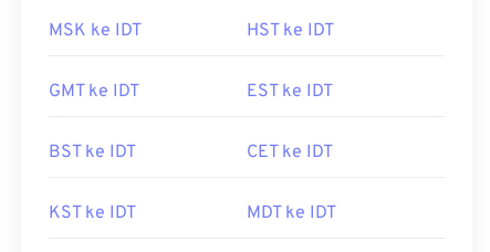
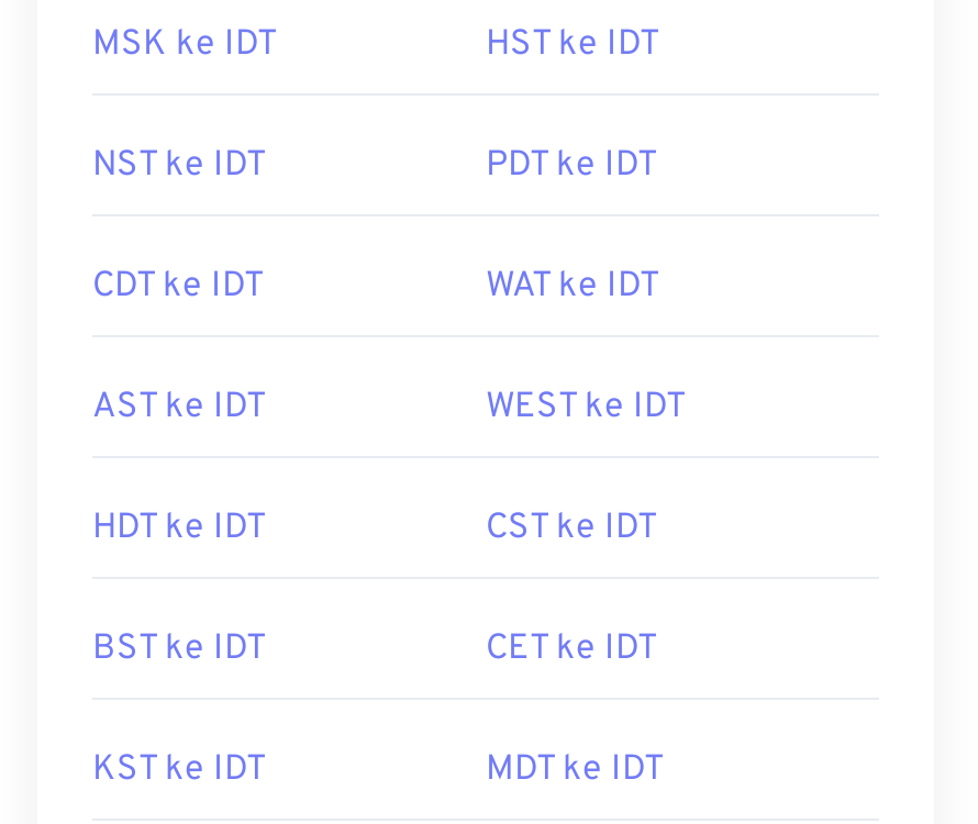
[49,81,333,103] GMT ke IDT | EST ke IDT -> [92,144,686,550] NST ke IDT | PDT ke IDT | CDT ke IDT | WAT ke IDT | AST ke IDT | WEST ke IDT | HDT ke IDT | CST ke IDT

